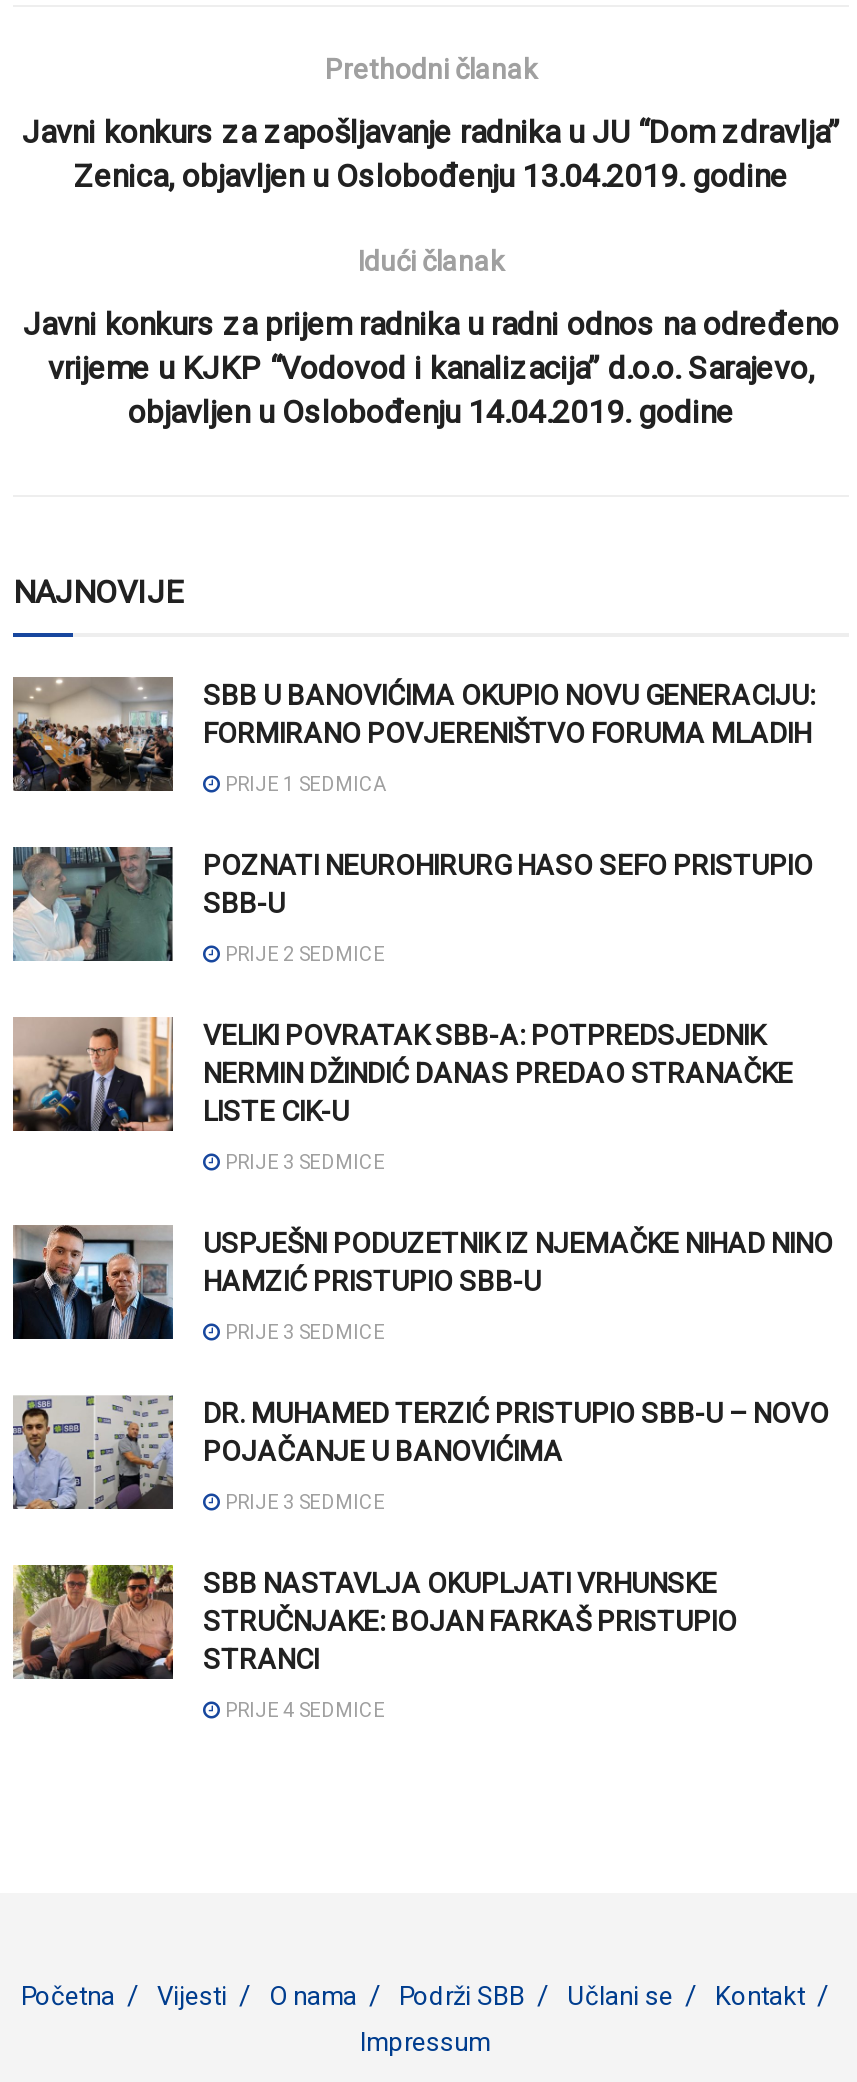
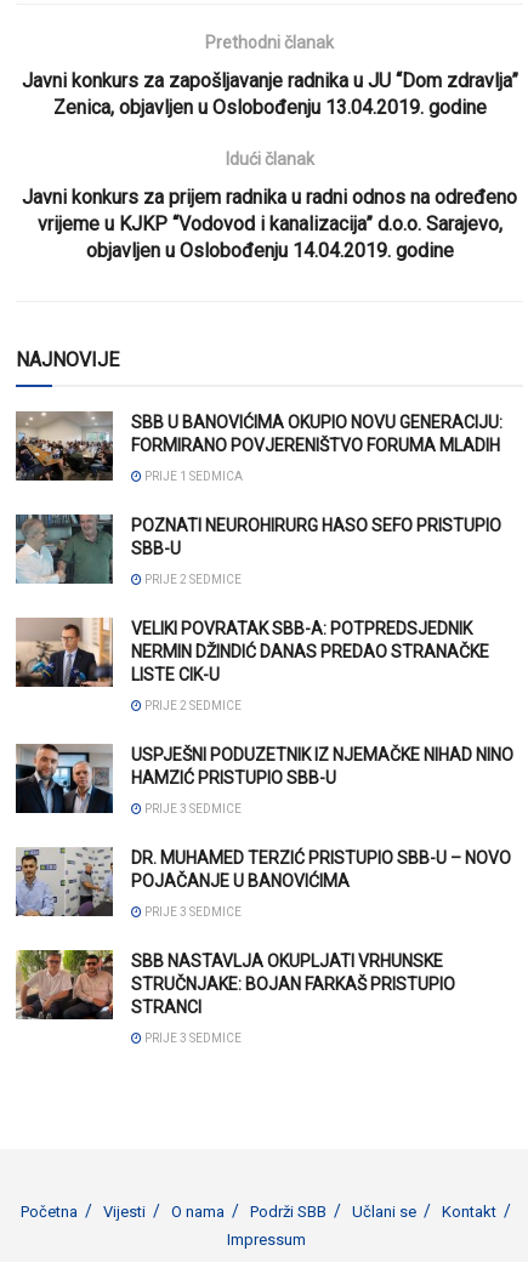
[221,1150,385,1172] PRIJE 3 SEDMICE -> [142,699,242,712] PRIJE 2 SEDMICE
[221,1698,385,1720] PRIJE 4 SEDMICE -> [142,1031,242,1044] PRIJE 3 SEDMICE

